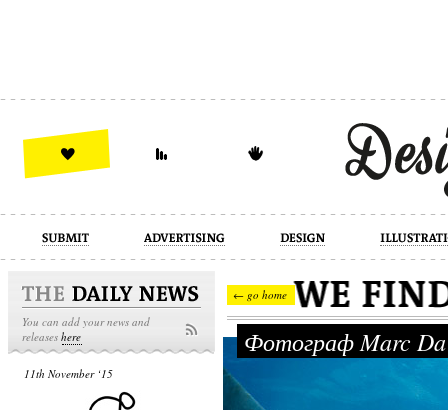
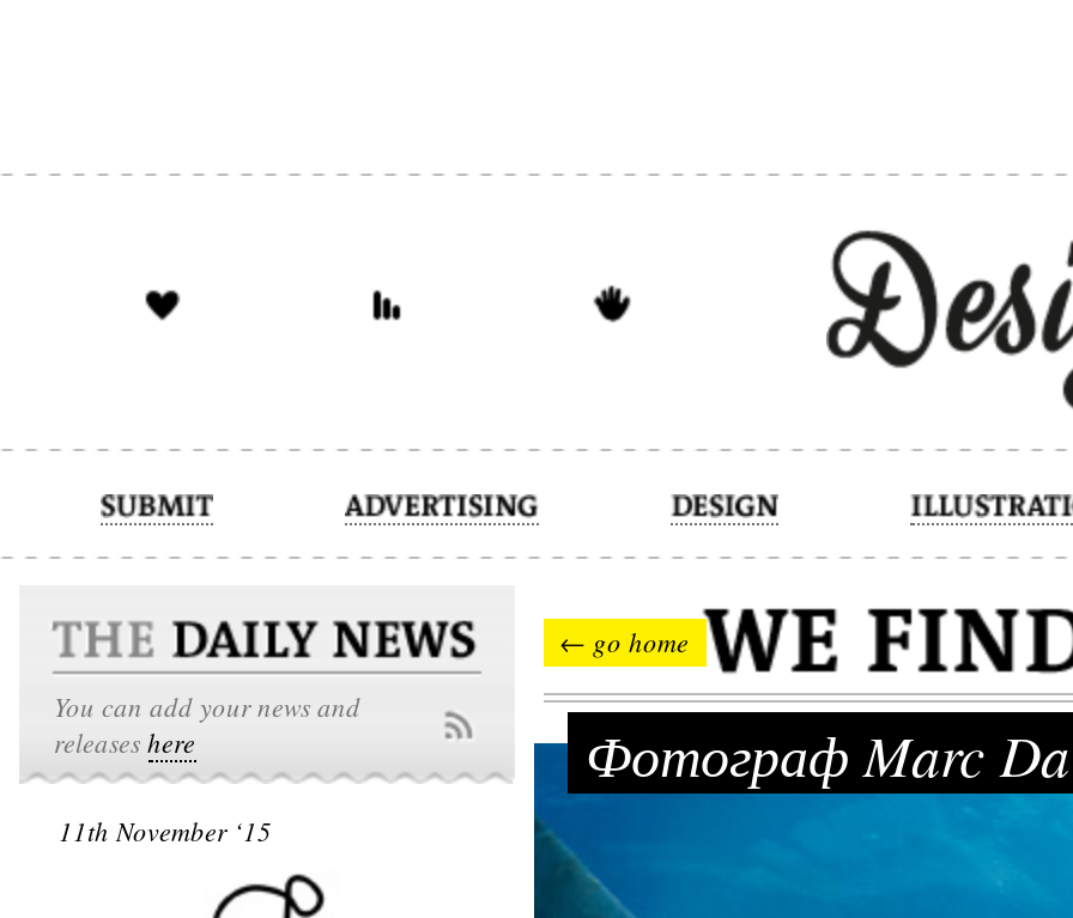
[22,128,111,179] [image] -> none

